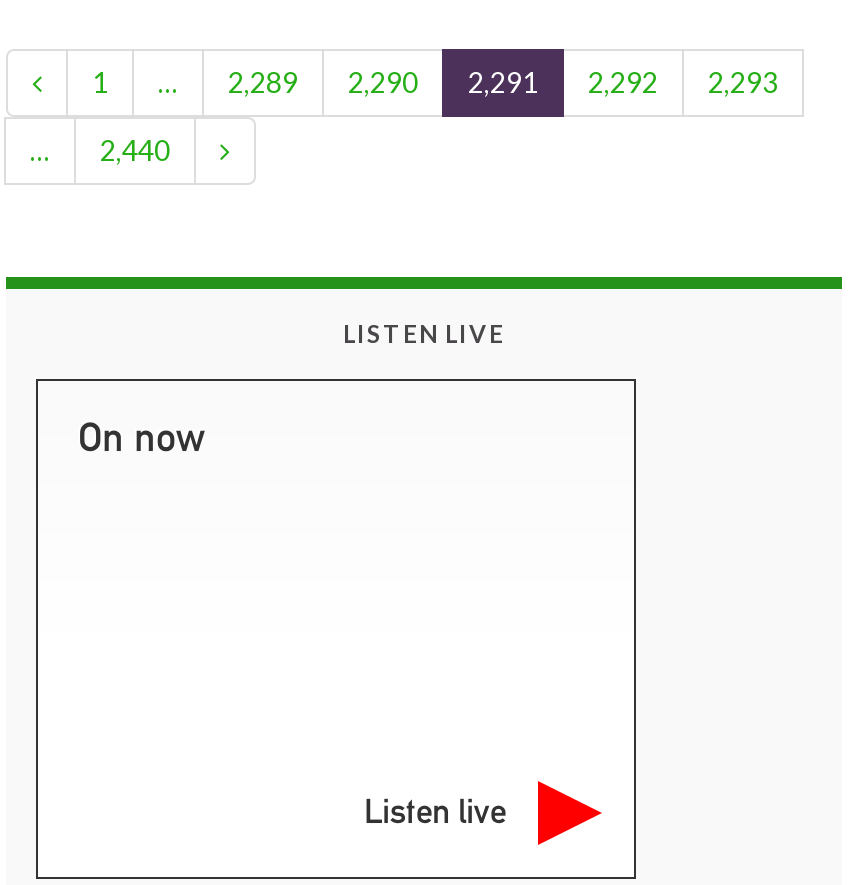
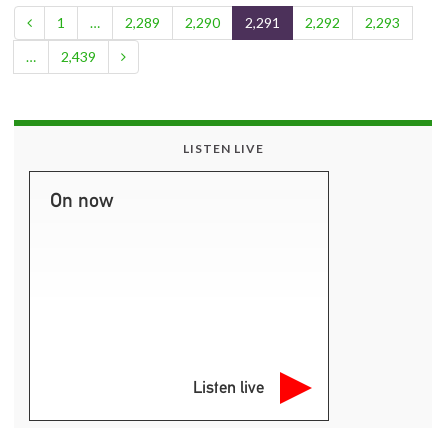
[100,133,170,167] 2,440 -> [61,48,96,65] 2,439

